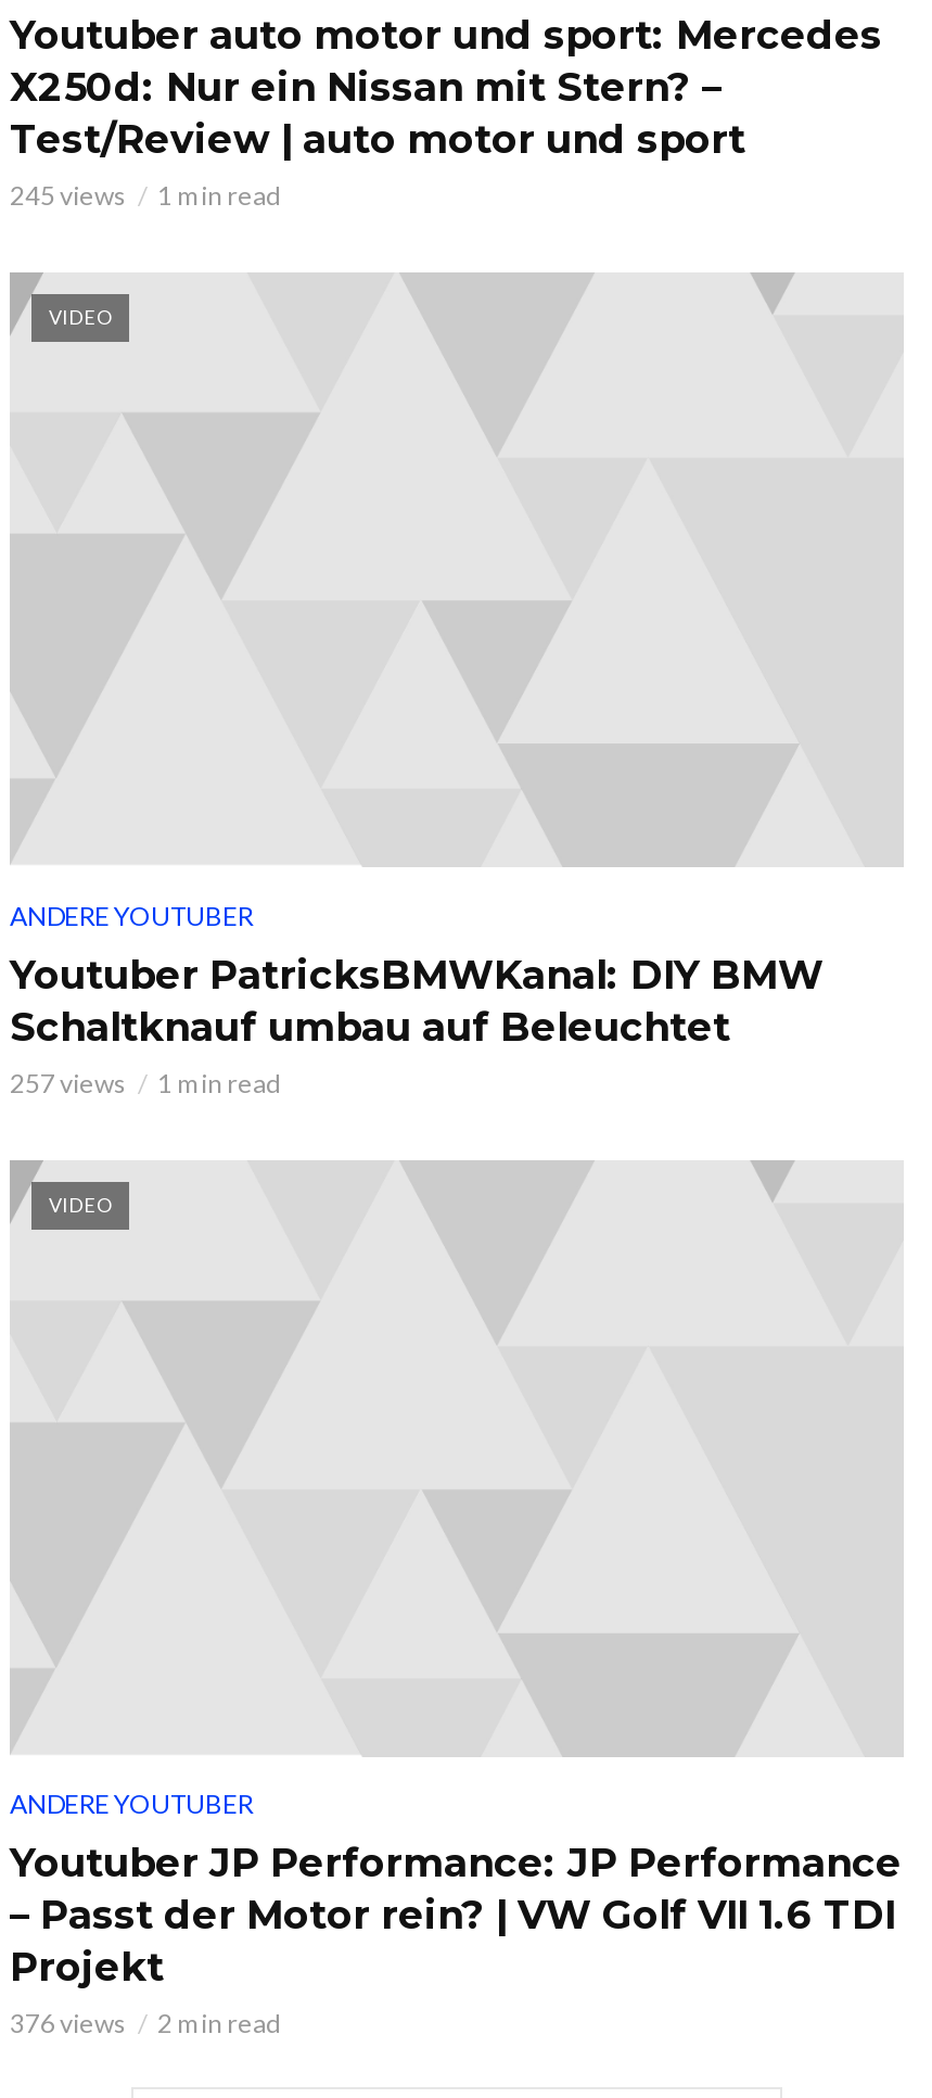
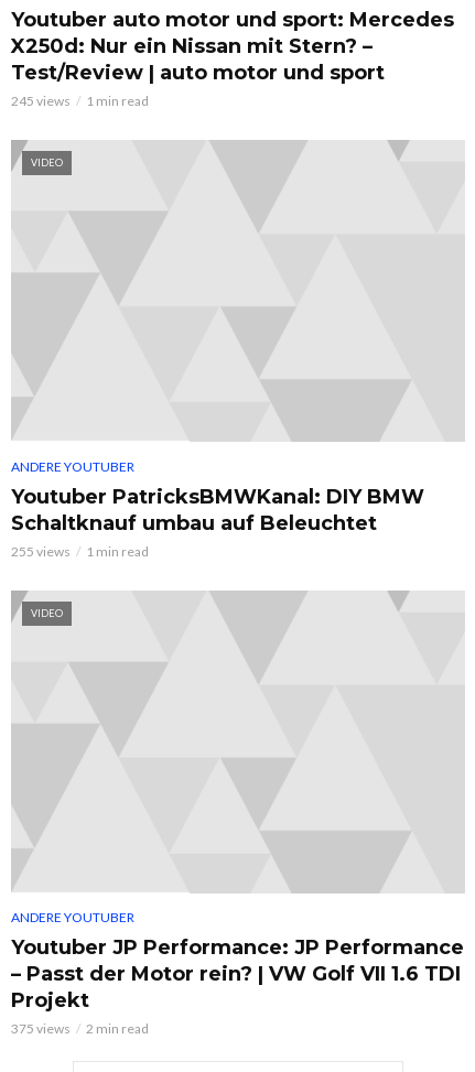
[10,1067,281,1099] 257 views 1 min read -> [11,543,149,560] 255 views 1 min read
[10,2007,281,2039] 376 views 2 min read -> [11,1020,149,1037] 375 views 2 min read

